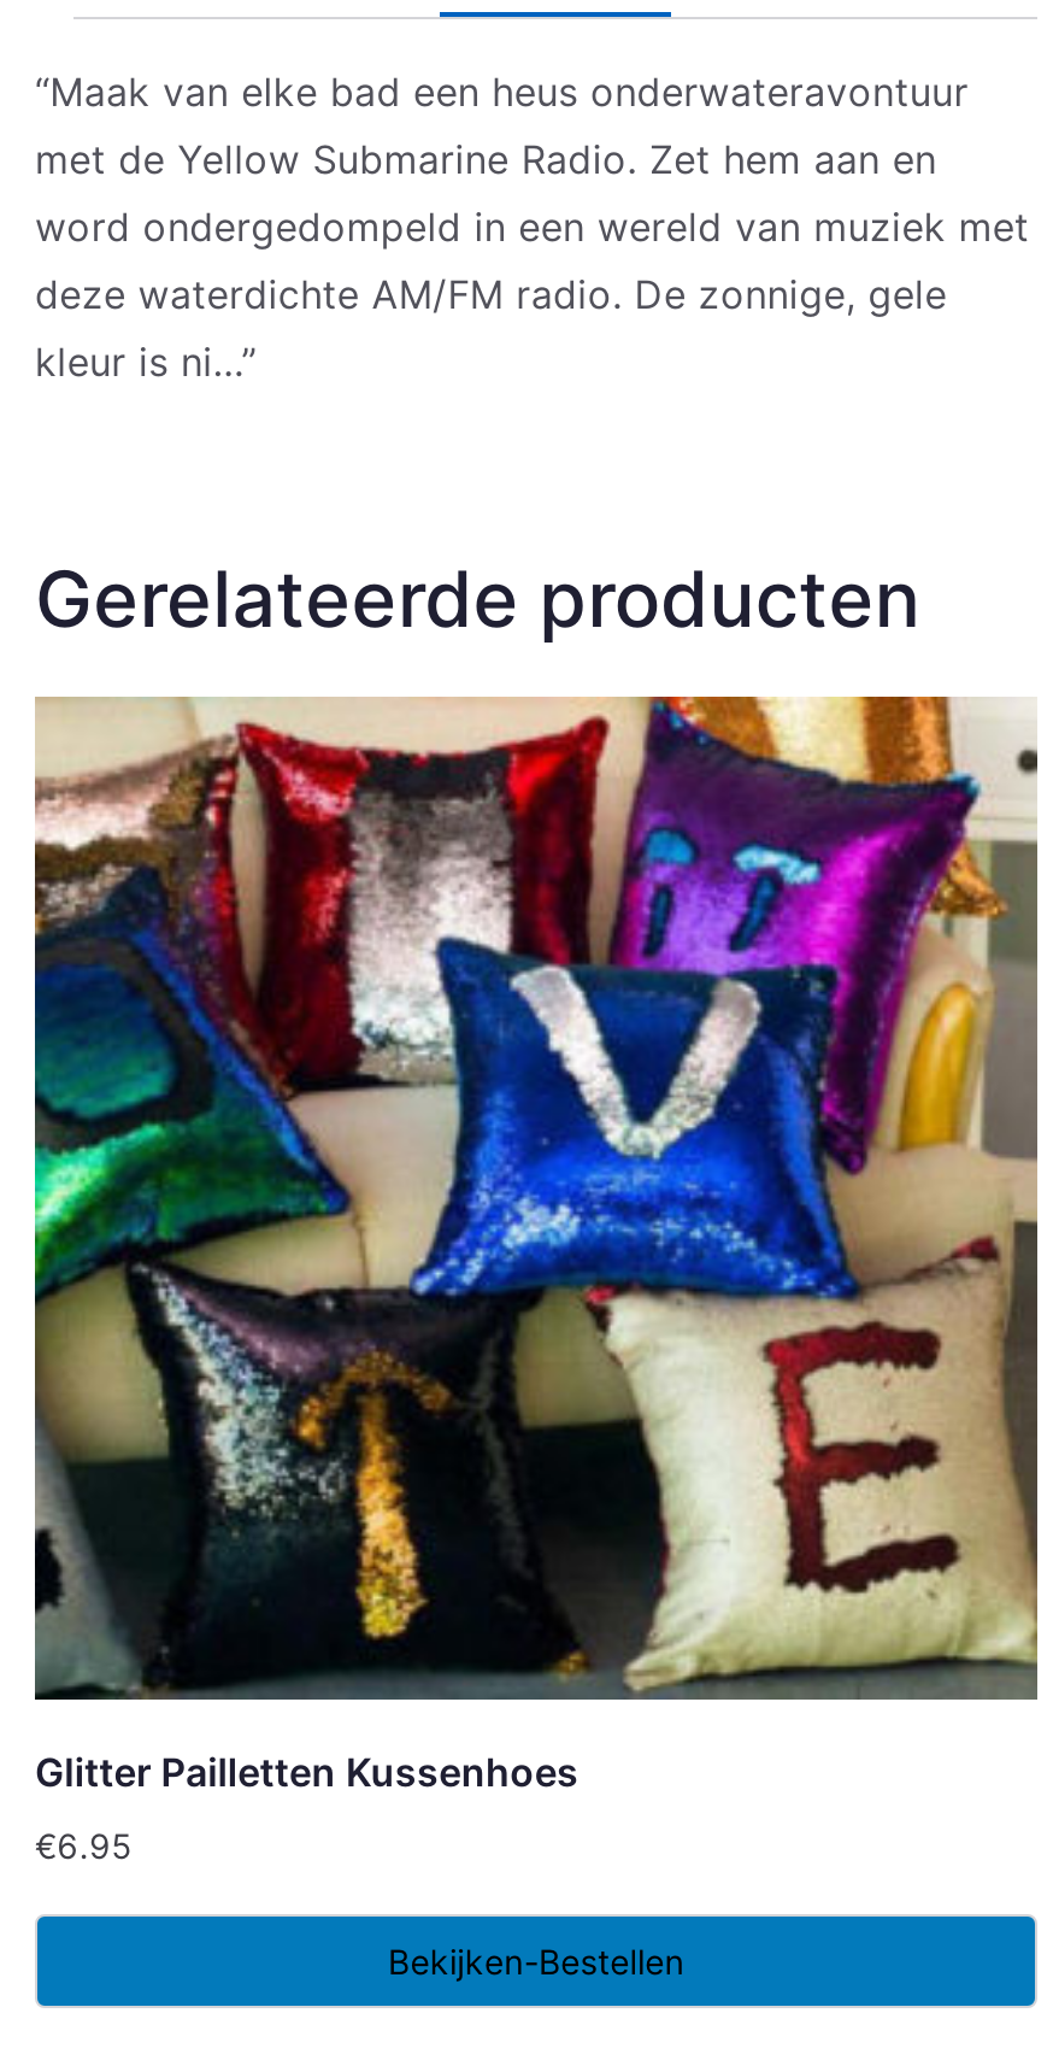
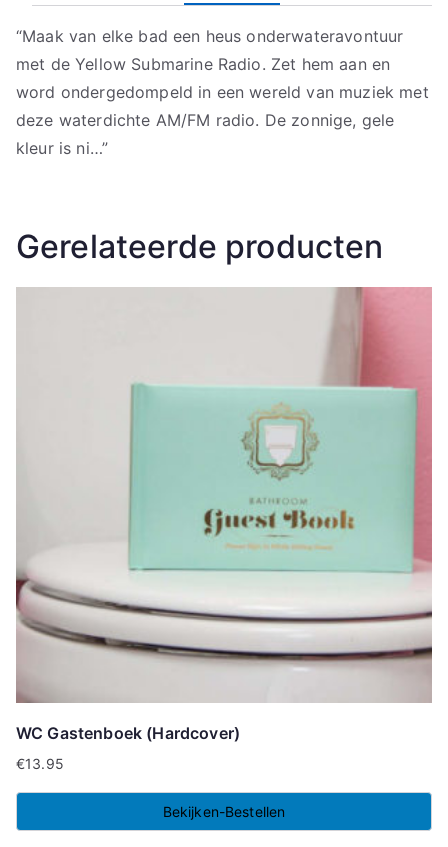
[33,694,1040,1797] [image] | Glitter Pailletten Kussenhoes -> [16,287,433,743] [image] | WC Gastenboek (Hardcover)
[35,1826,133,1867] €6.95 -> [16,755,64,772] €13.95

